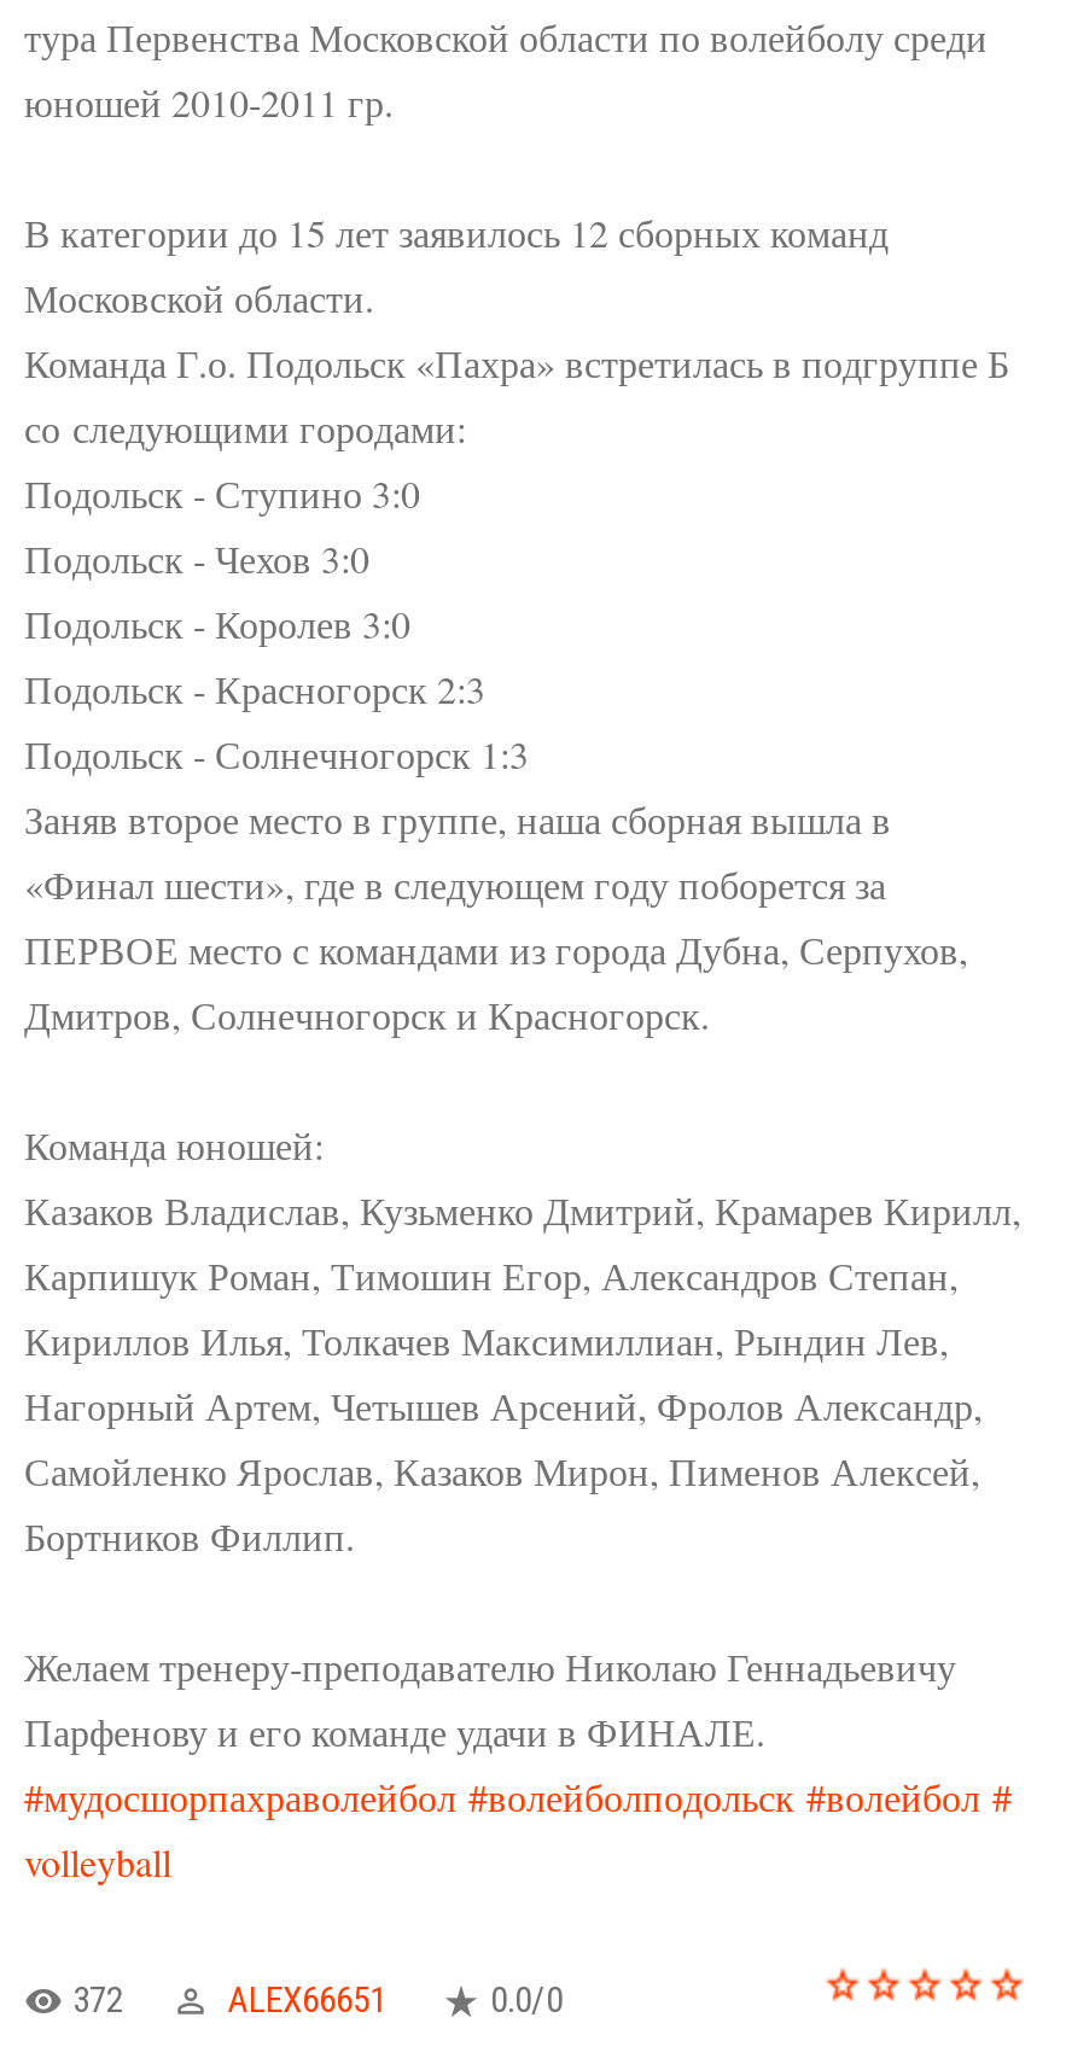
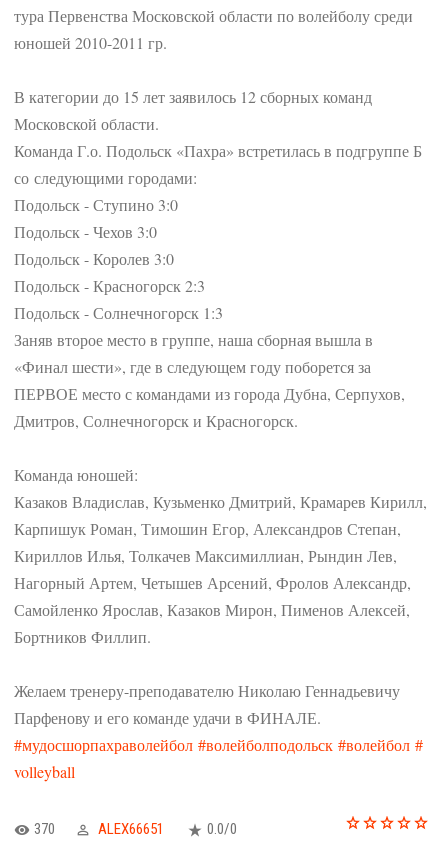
[72,1978,123,2022] 372 -> [34,820,55,838] 370

